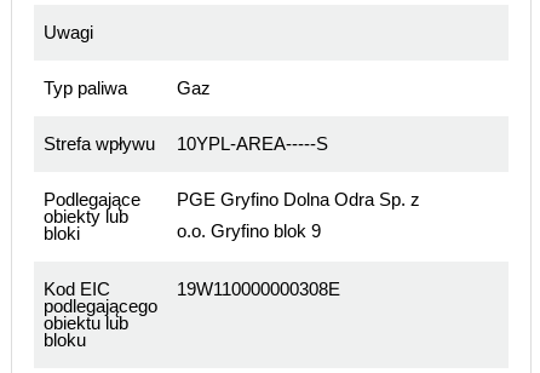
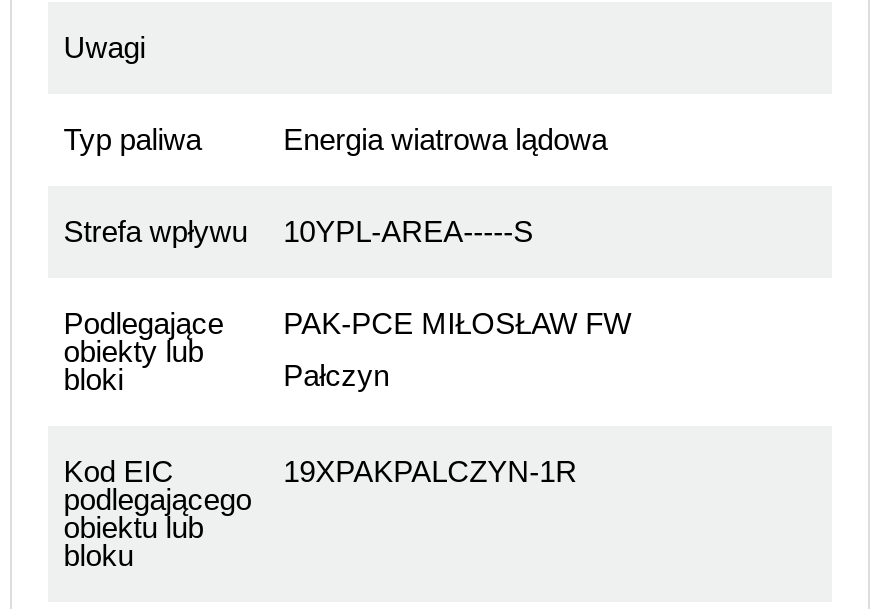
[176,78,210,98] Gaz -> [283,122,607,156] Energia wiatrowa lądowa
[176,189,420,210] PGE Gryfino Dolna Odra Sp. z -> [283,306,631,340] PAK-PCE MIŁOSŁAW FW
[176,220,320,241] o.o. Gryfino blok 9 -> [283,358,389,392] Pałczyn
[176,279,340,299] 19W110000000308E -> [283,454,577,488] 19XPAKPALCZYN-1R

